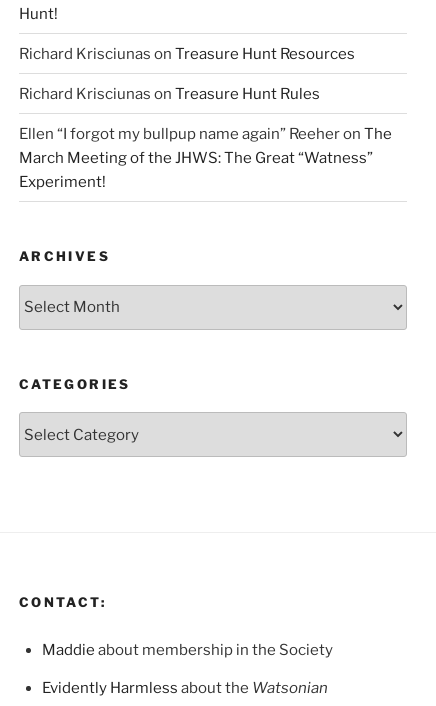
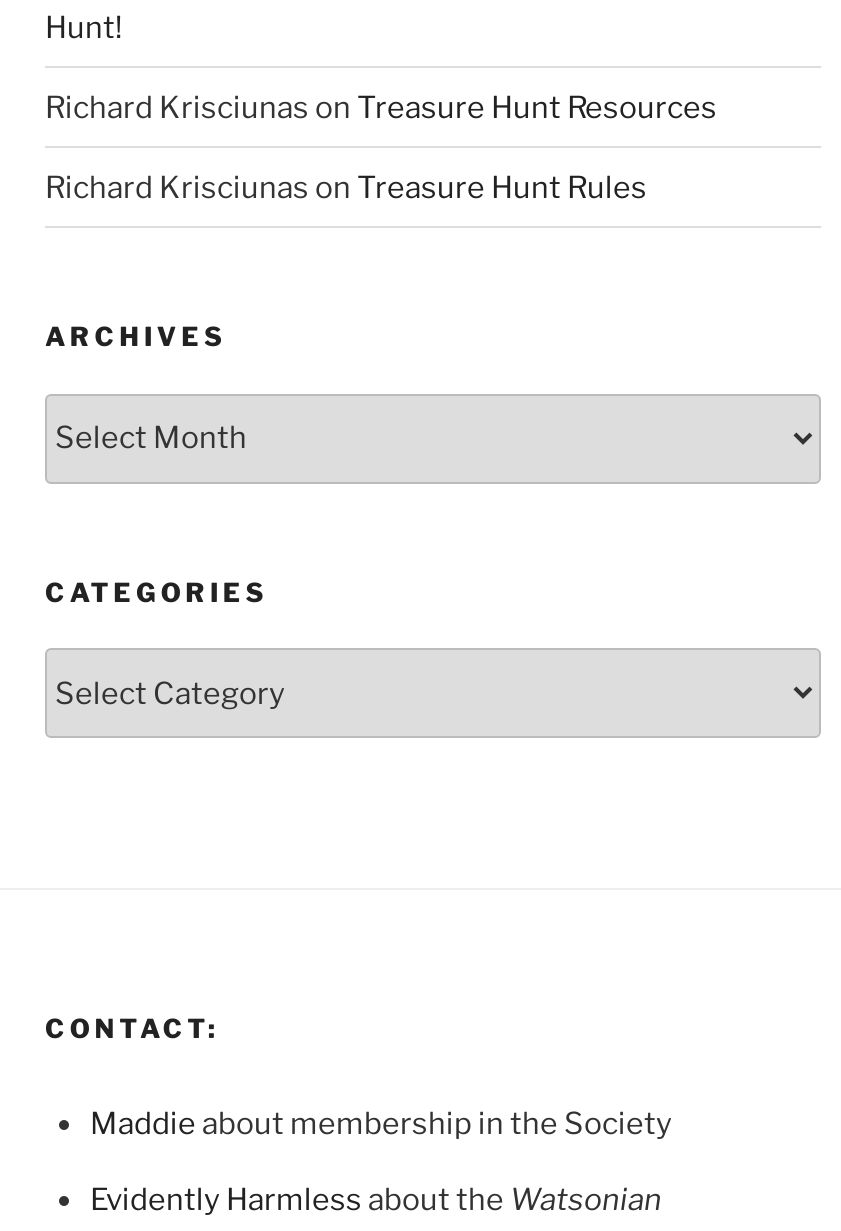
[19,125,392,191] Ellen “I forgot my bullpup name again” Reeher on The | March Meeting of the JHWS: The Great “Watness” | Experiment! -> none

